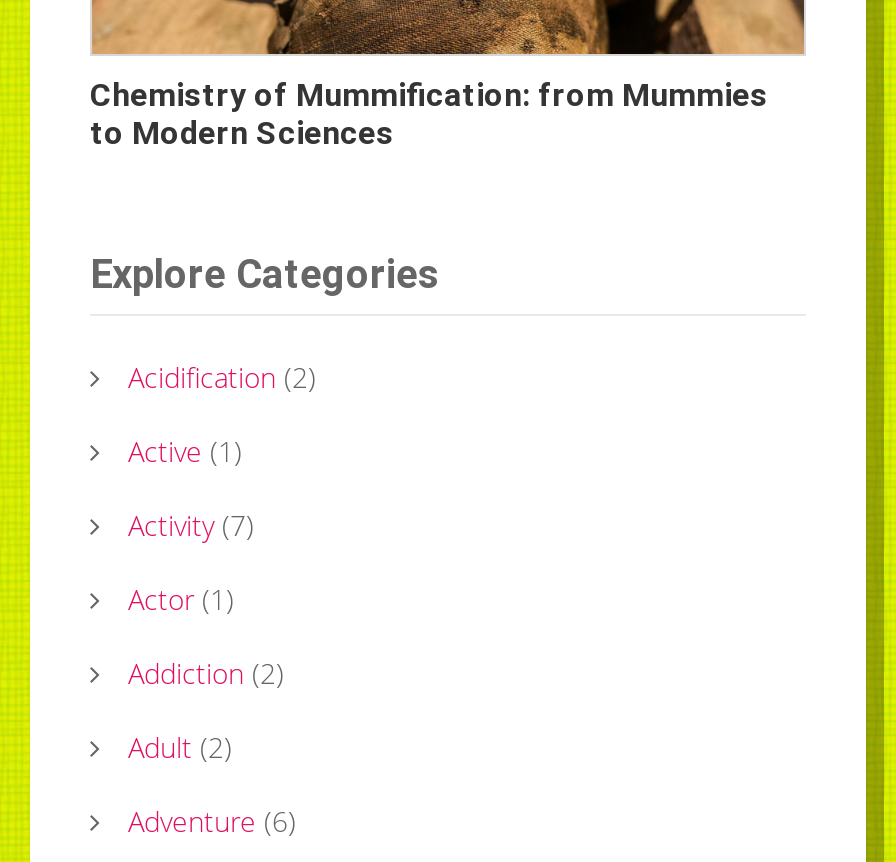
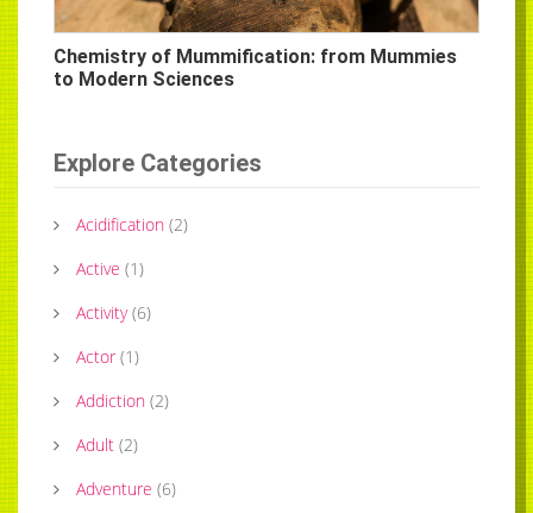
[128,507,254,545] Activity (7) -> [76,302,151,324] Activity (6)

